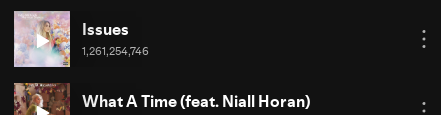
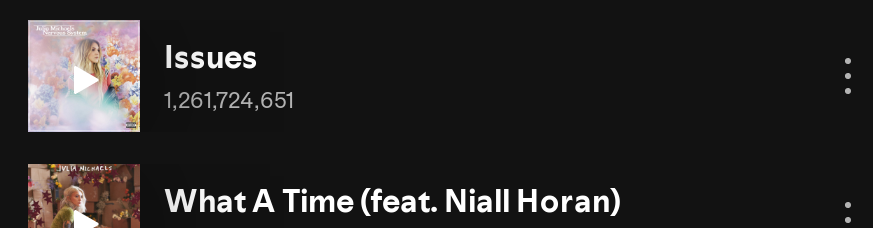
[82,44,149,59] 1,261,254,746 -> [164,87,294,117] 1,261,724,651

